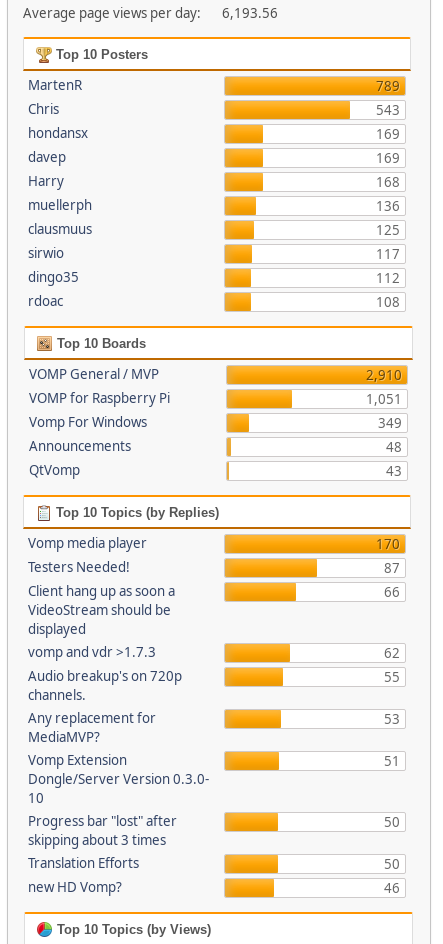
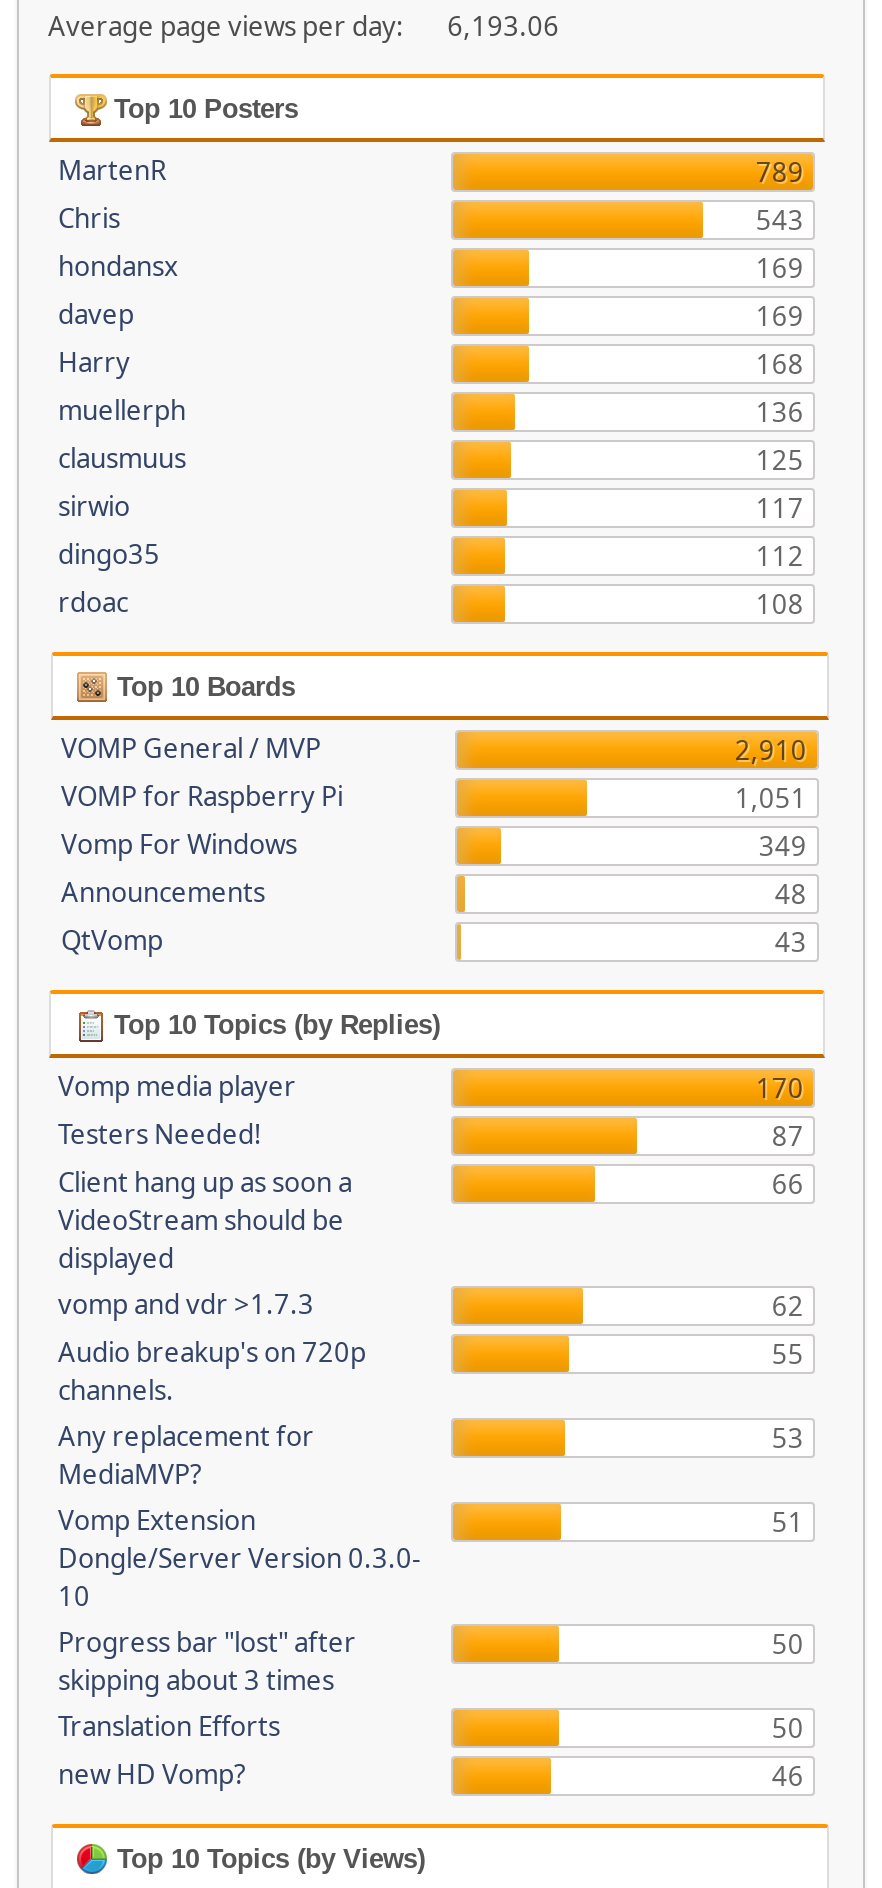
[22,4,278,22] Average page views per day: 6,193.56 -> [48,8,559,44] Average page views per day: 6,193.06

